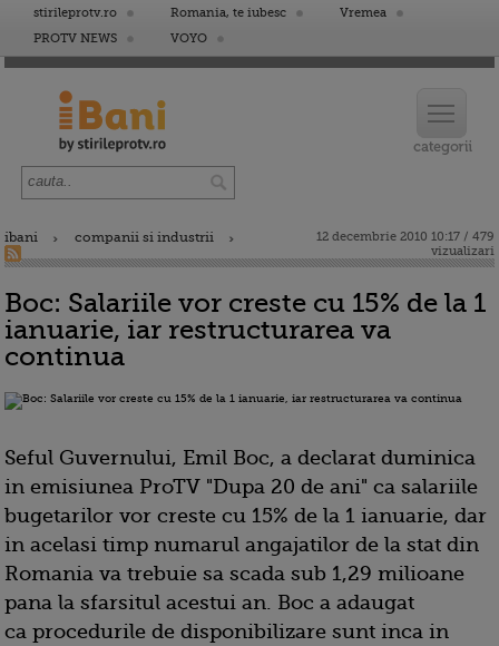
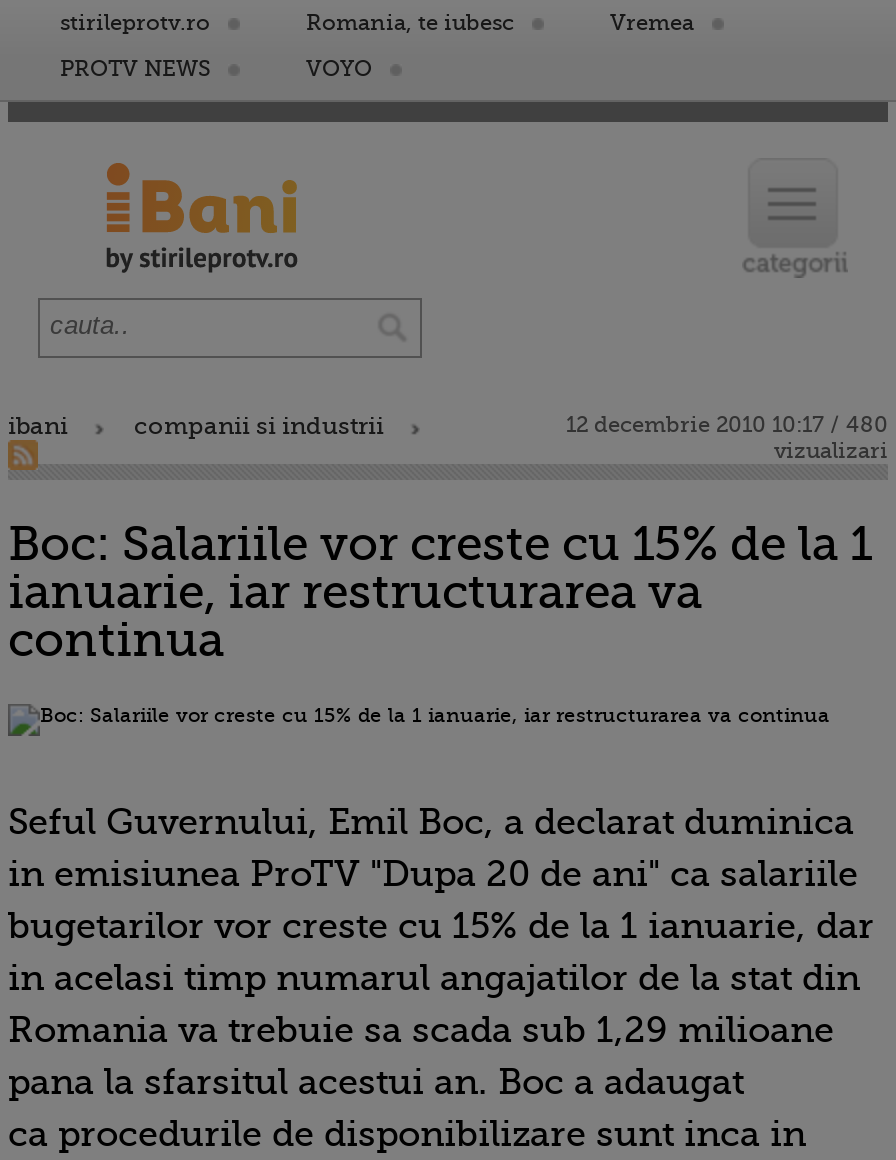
[316,229,495,244] 12 decembrie 2010 10:17 / 479 -> [566,412,888,438] 12 decembrie 2010 10:17 / 480

